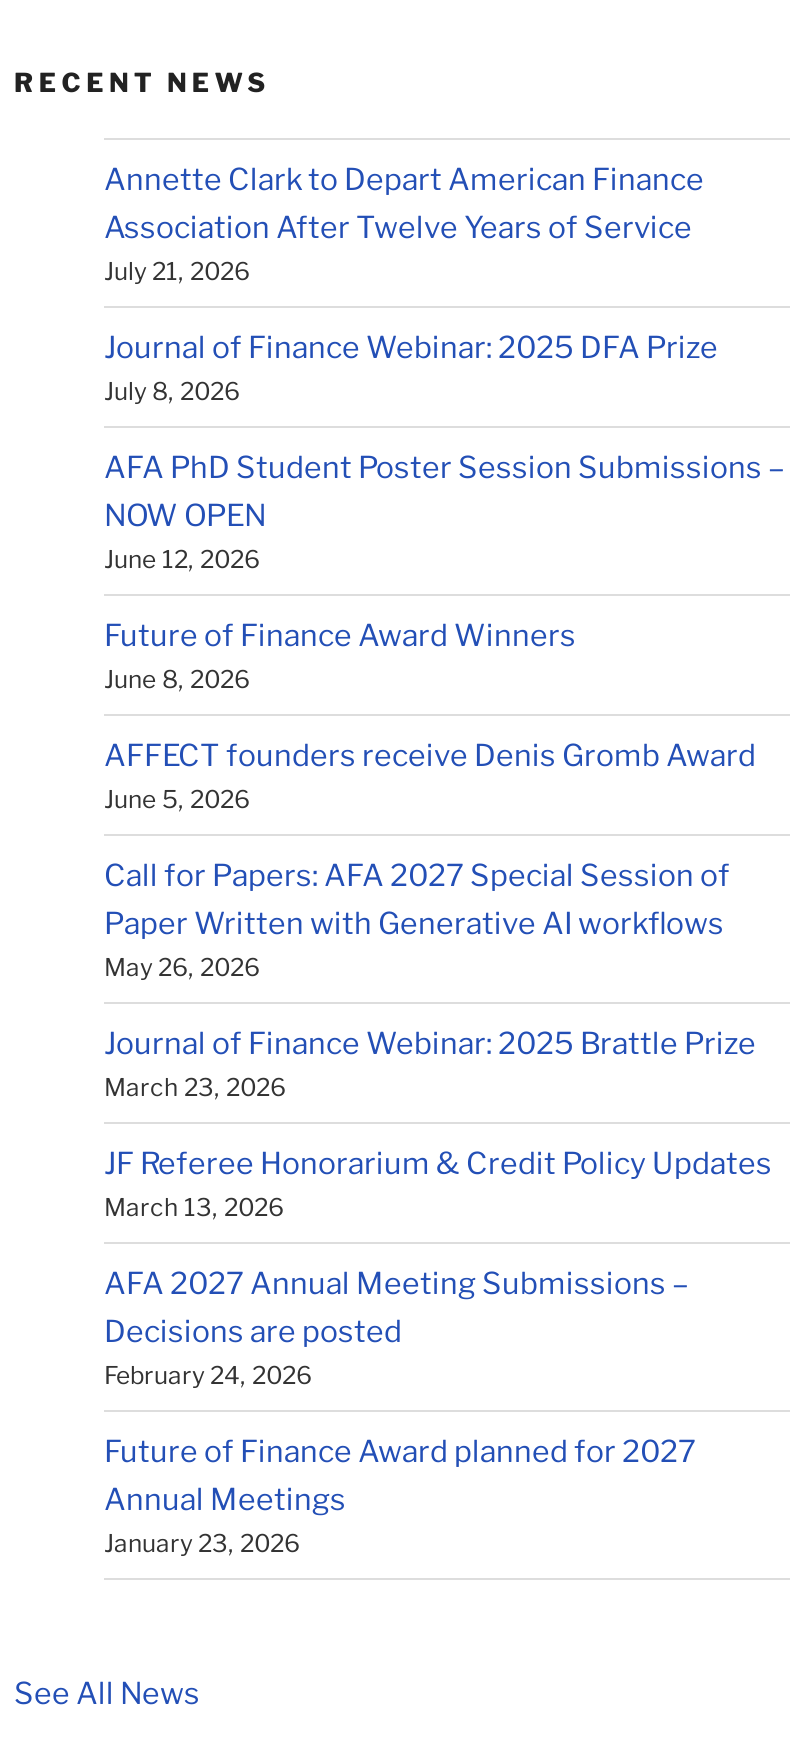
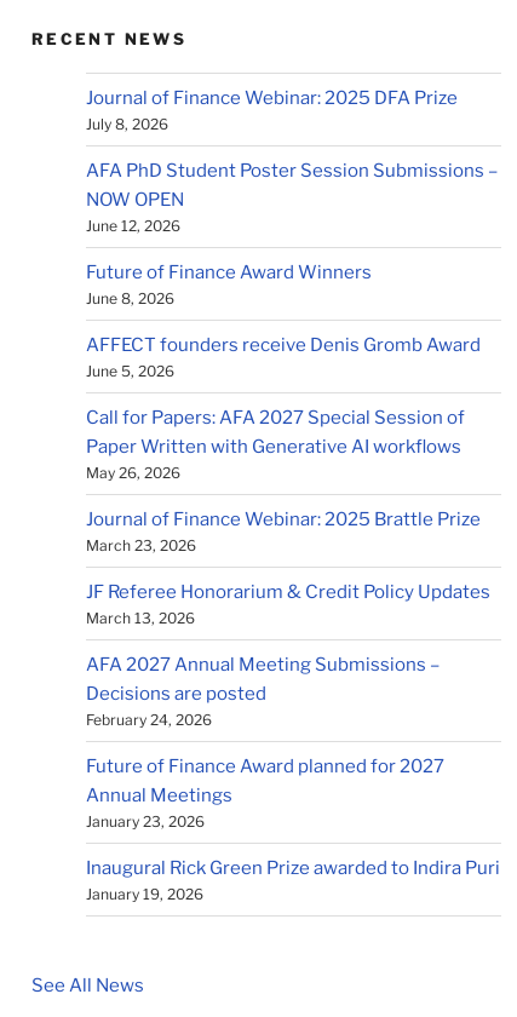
[104,161,704,285] Annette Clark to Depart American Finance | Association After Twelve Years of Service | July 21, 2026 -> none
moved [104,329,784,1557] -> [86,87,498,830]: Journal of Finance Webinar: 2025 DFA Prize | July 8, 2026 | AFA PhD Student Poster Session Submissions – | ... | Annual Meetings | January 23, 2026
none -> [86,857,500,903] Inaugural Rick Green Prize awarded to Indira Puri | January 19, 2026

